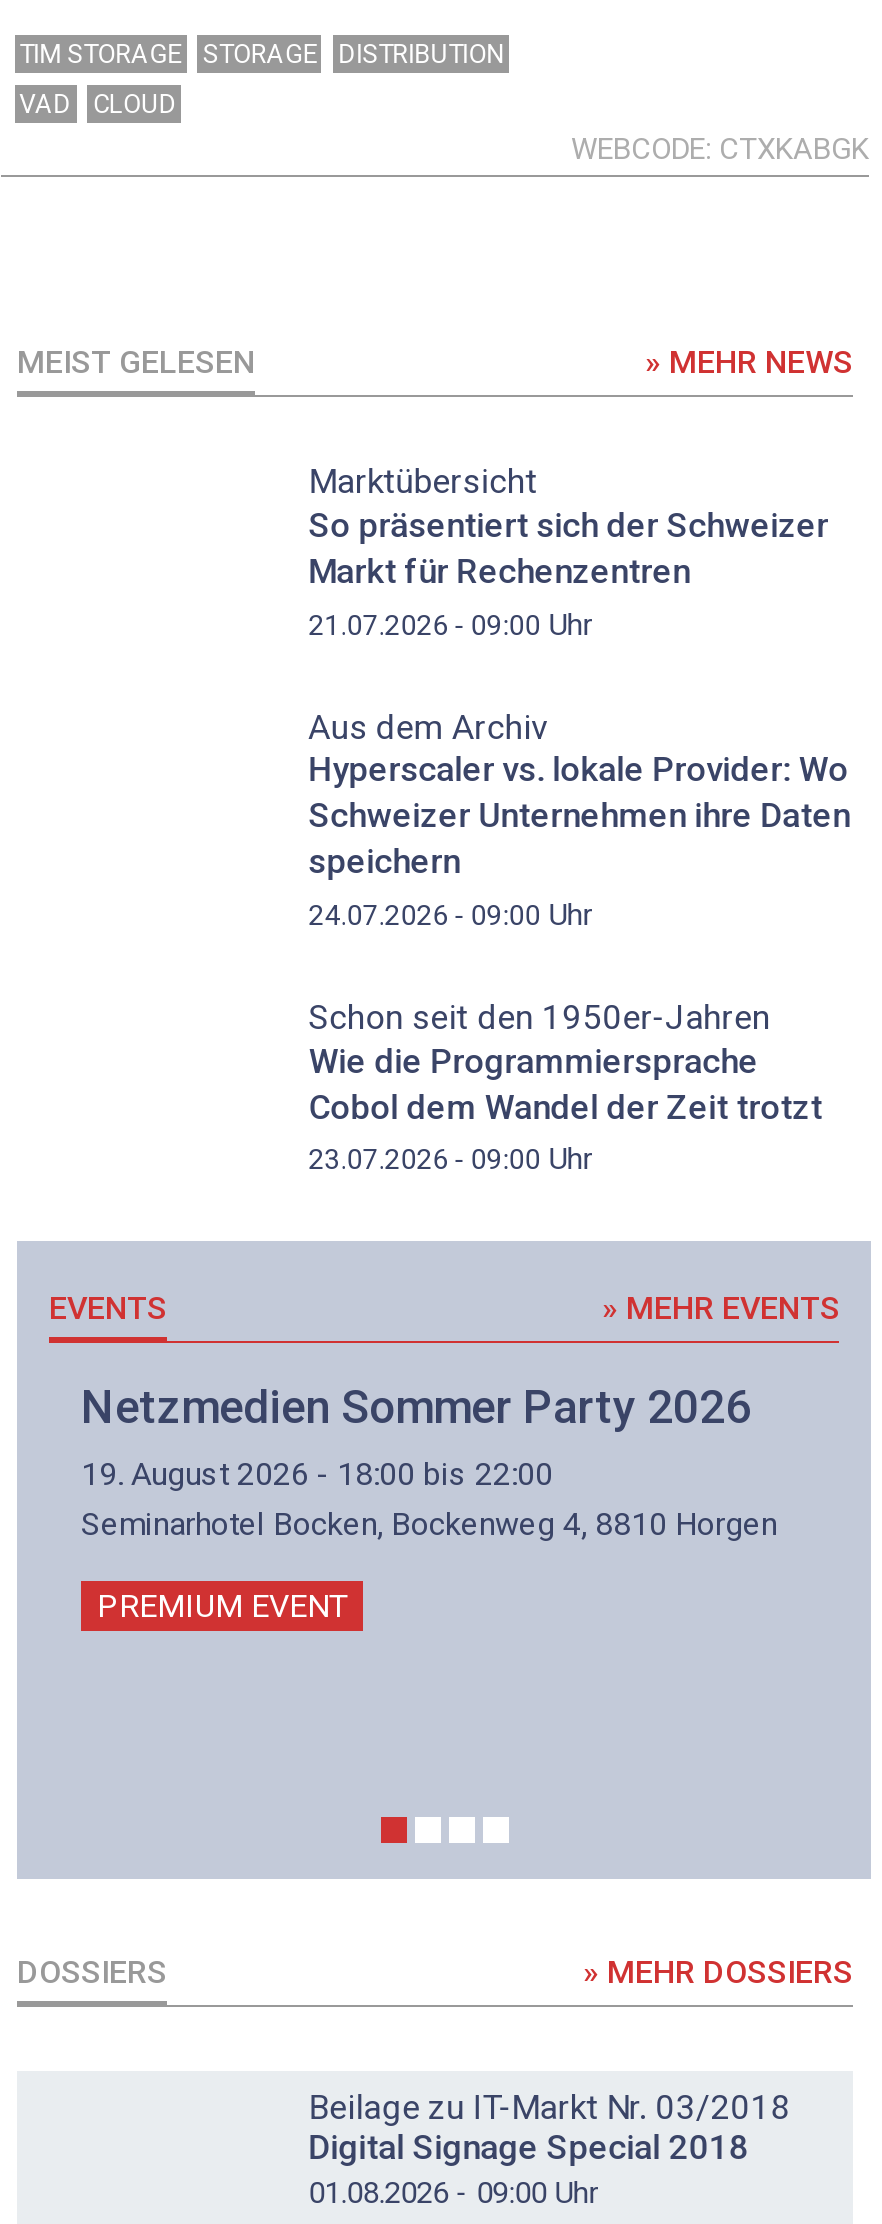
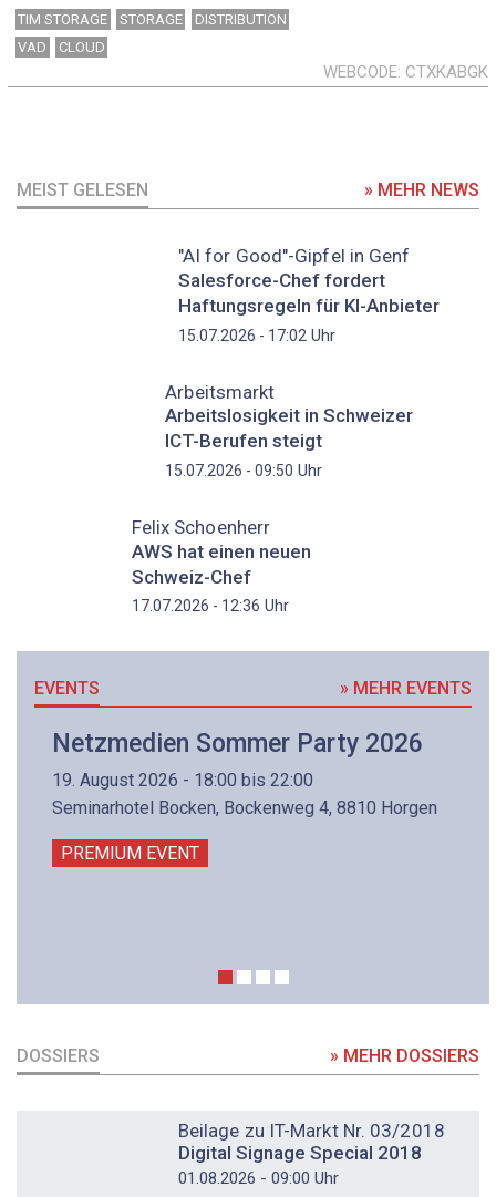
[309,461,829,642] Marktübersicht | So präsentiert sich der Schweizer | Markt für Rechenzentren | 21.07.2026 - 09:00 Uhr -> [178,245,439,345] "AI for Good"-Gipfel in Genf | Salesforce-Chef fordert | Haftungsregeln für KI-Anbieter | 15.07.2026 - 17:02 Uhr
[309,706,851,933] Aus dem Archiv | Hyperscaler vs. lokale Provider: Wo | Schweizer Unternehmen ihre Daten | speichern | 24.07.2026 - 09:00 Uhr -> [165,380,413,480] Arbeitsmarkt | Arbeitslosigkeit in Schweizer | ICT-Berufen steigt | 15.07.2026 - 09:50 Uhr
[309,997,823,1177] Schon seit den 1950er-Jahren | Wie die Programmiersprache | Cobol dem Wandel der Zeit trotzt | 23.07.2026 - 09:00 Uhr -> [131,516,311,616] Felix Schoenherr | AWS hat einen neuen | Schweiz-Chef | 17.07.2026 - 12:36 Uhr

